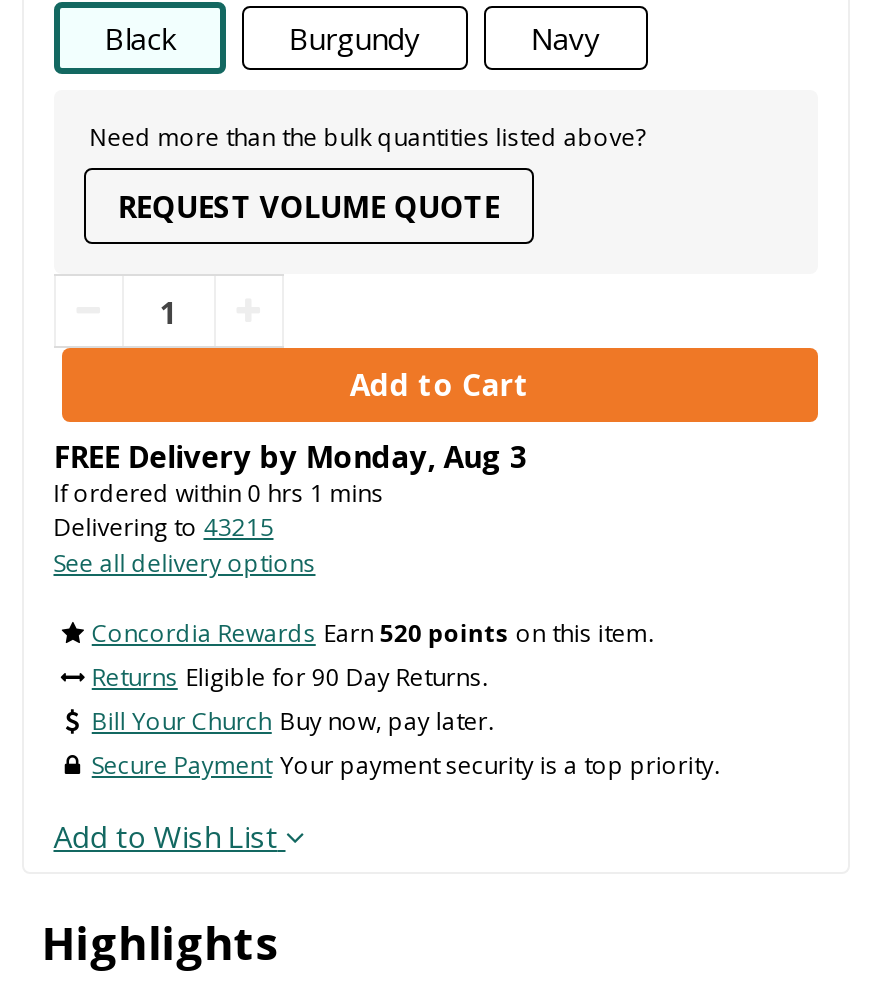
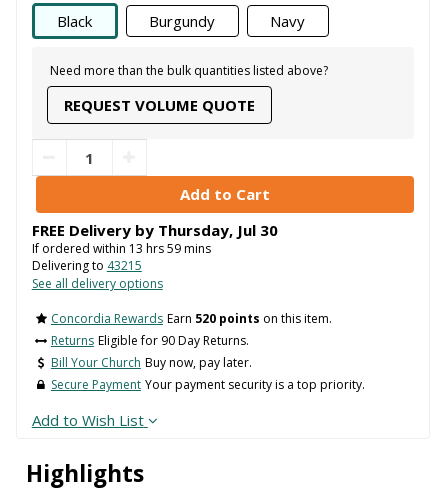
[54,436,528,476] FREE Delivery by Monday, Aug 3 -> [32,220,278,240] FREE Delivery by Thursday, Jul 30
[54,476,384,510] If ordered within 0 hrs 1 mins -> [32,240,211,257] If ordered within 13 hrs 59 mins

